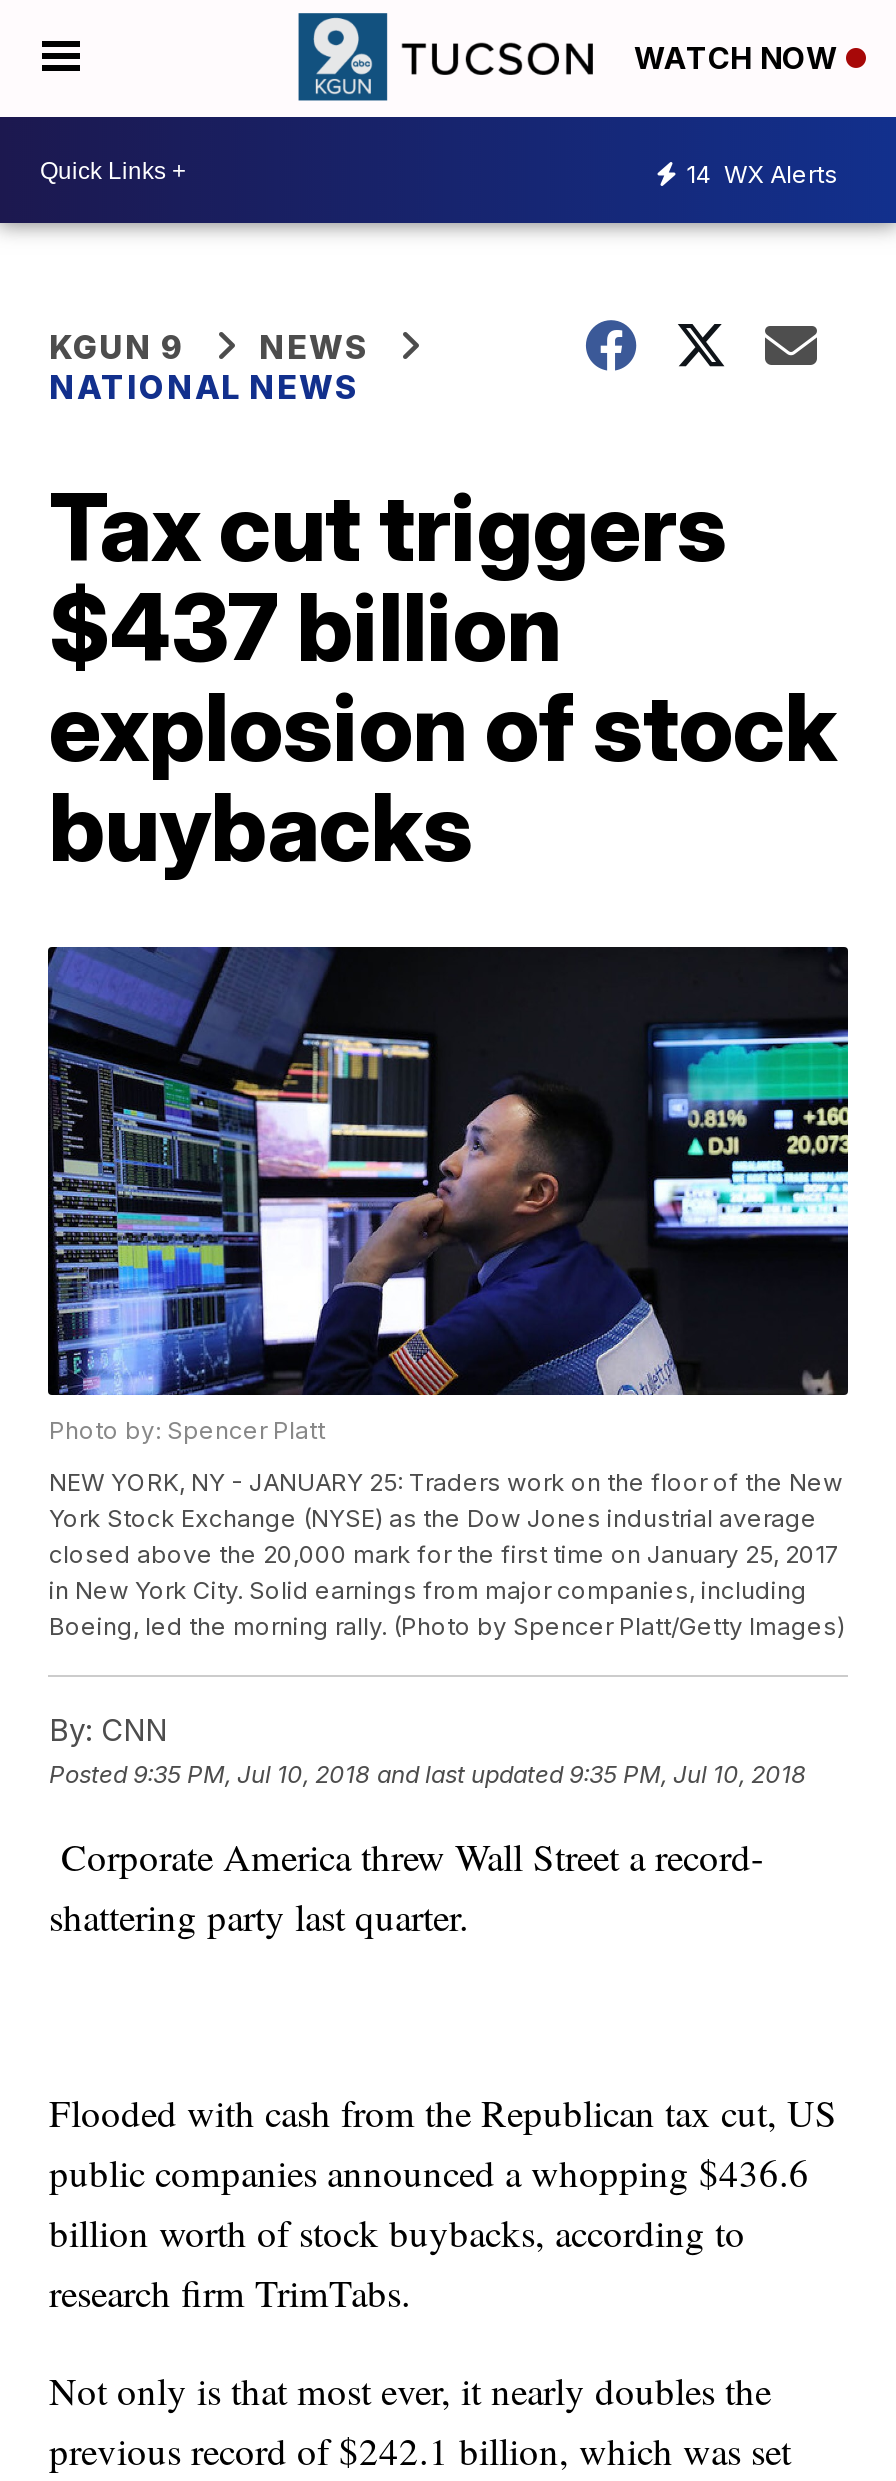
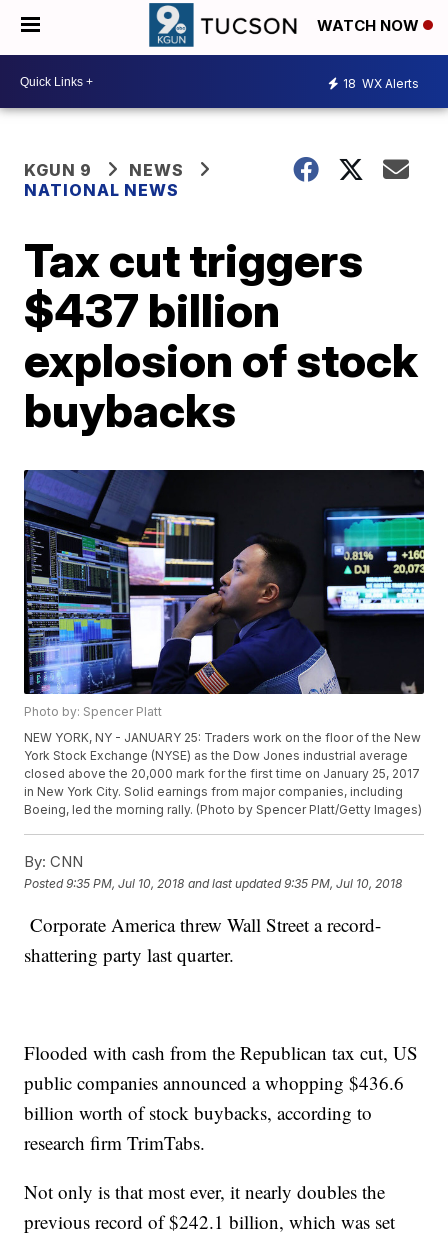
[686,158,838,188] 14 WX Alerts -> [343,75,419,90] 18 WX Alerts

